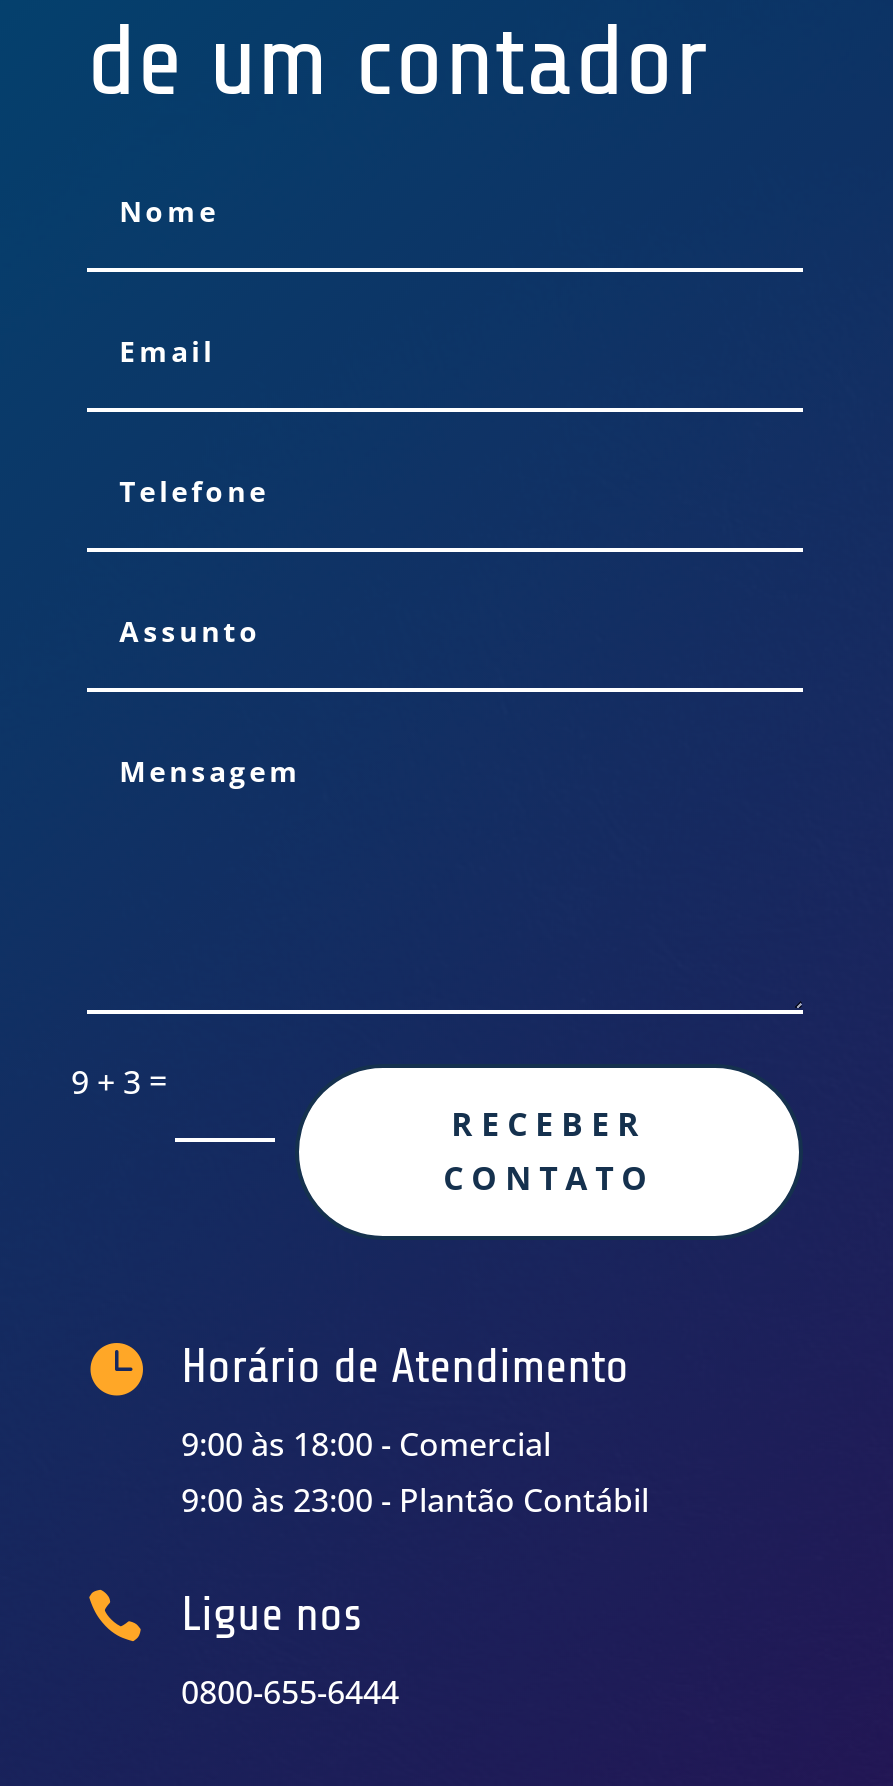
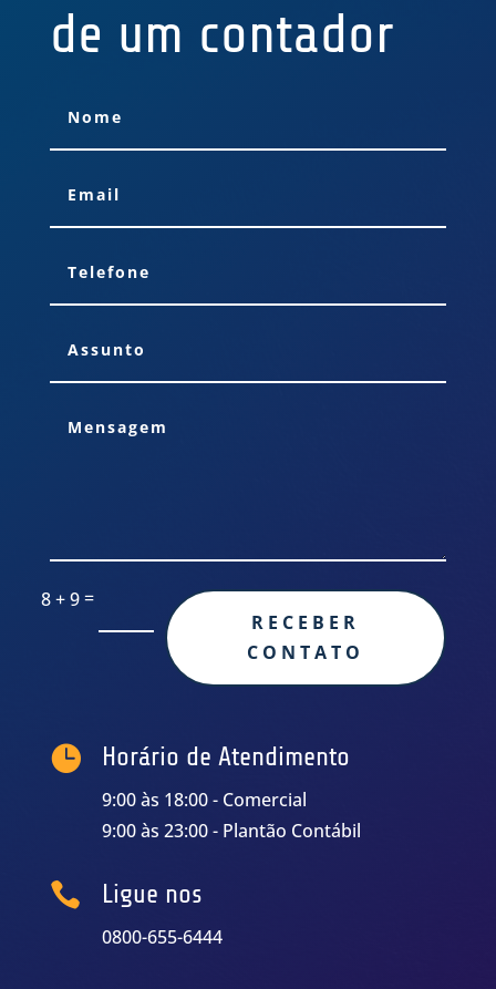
[71,1059,175,1105] 9 + 3 = -> [41,586,99,612] 8 + 9 =

